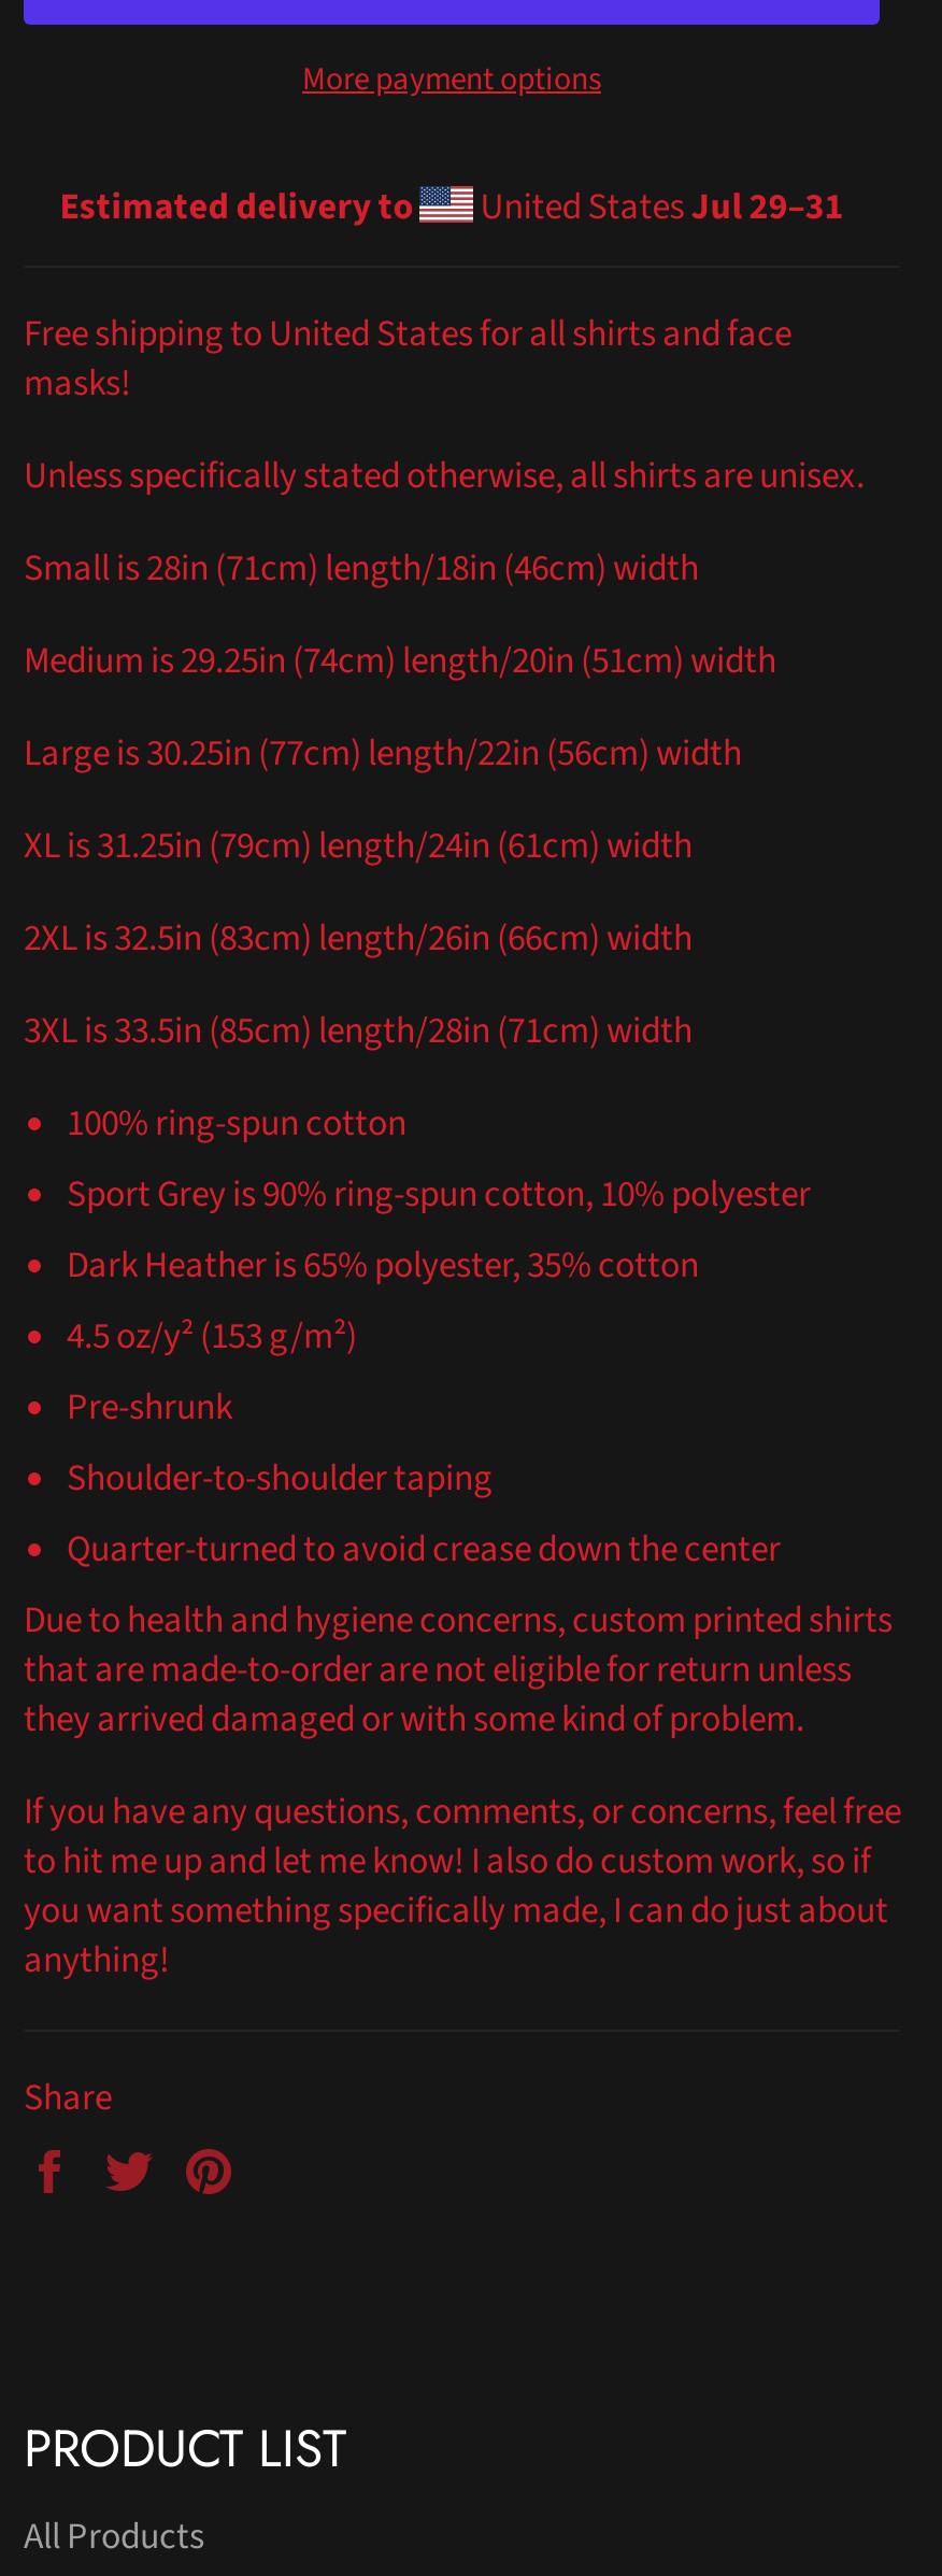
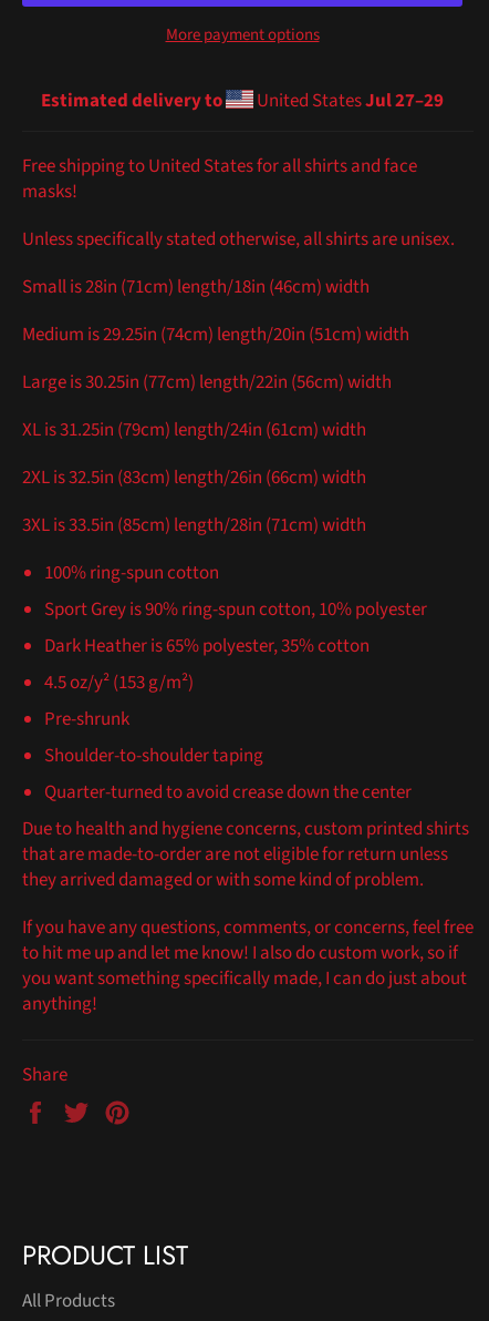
[474,181,843,233] United StatesJul 29–31 -> [254,87,444,114] United StatesJul 27–29

